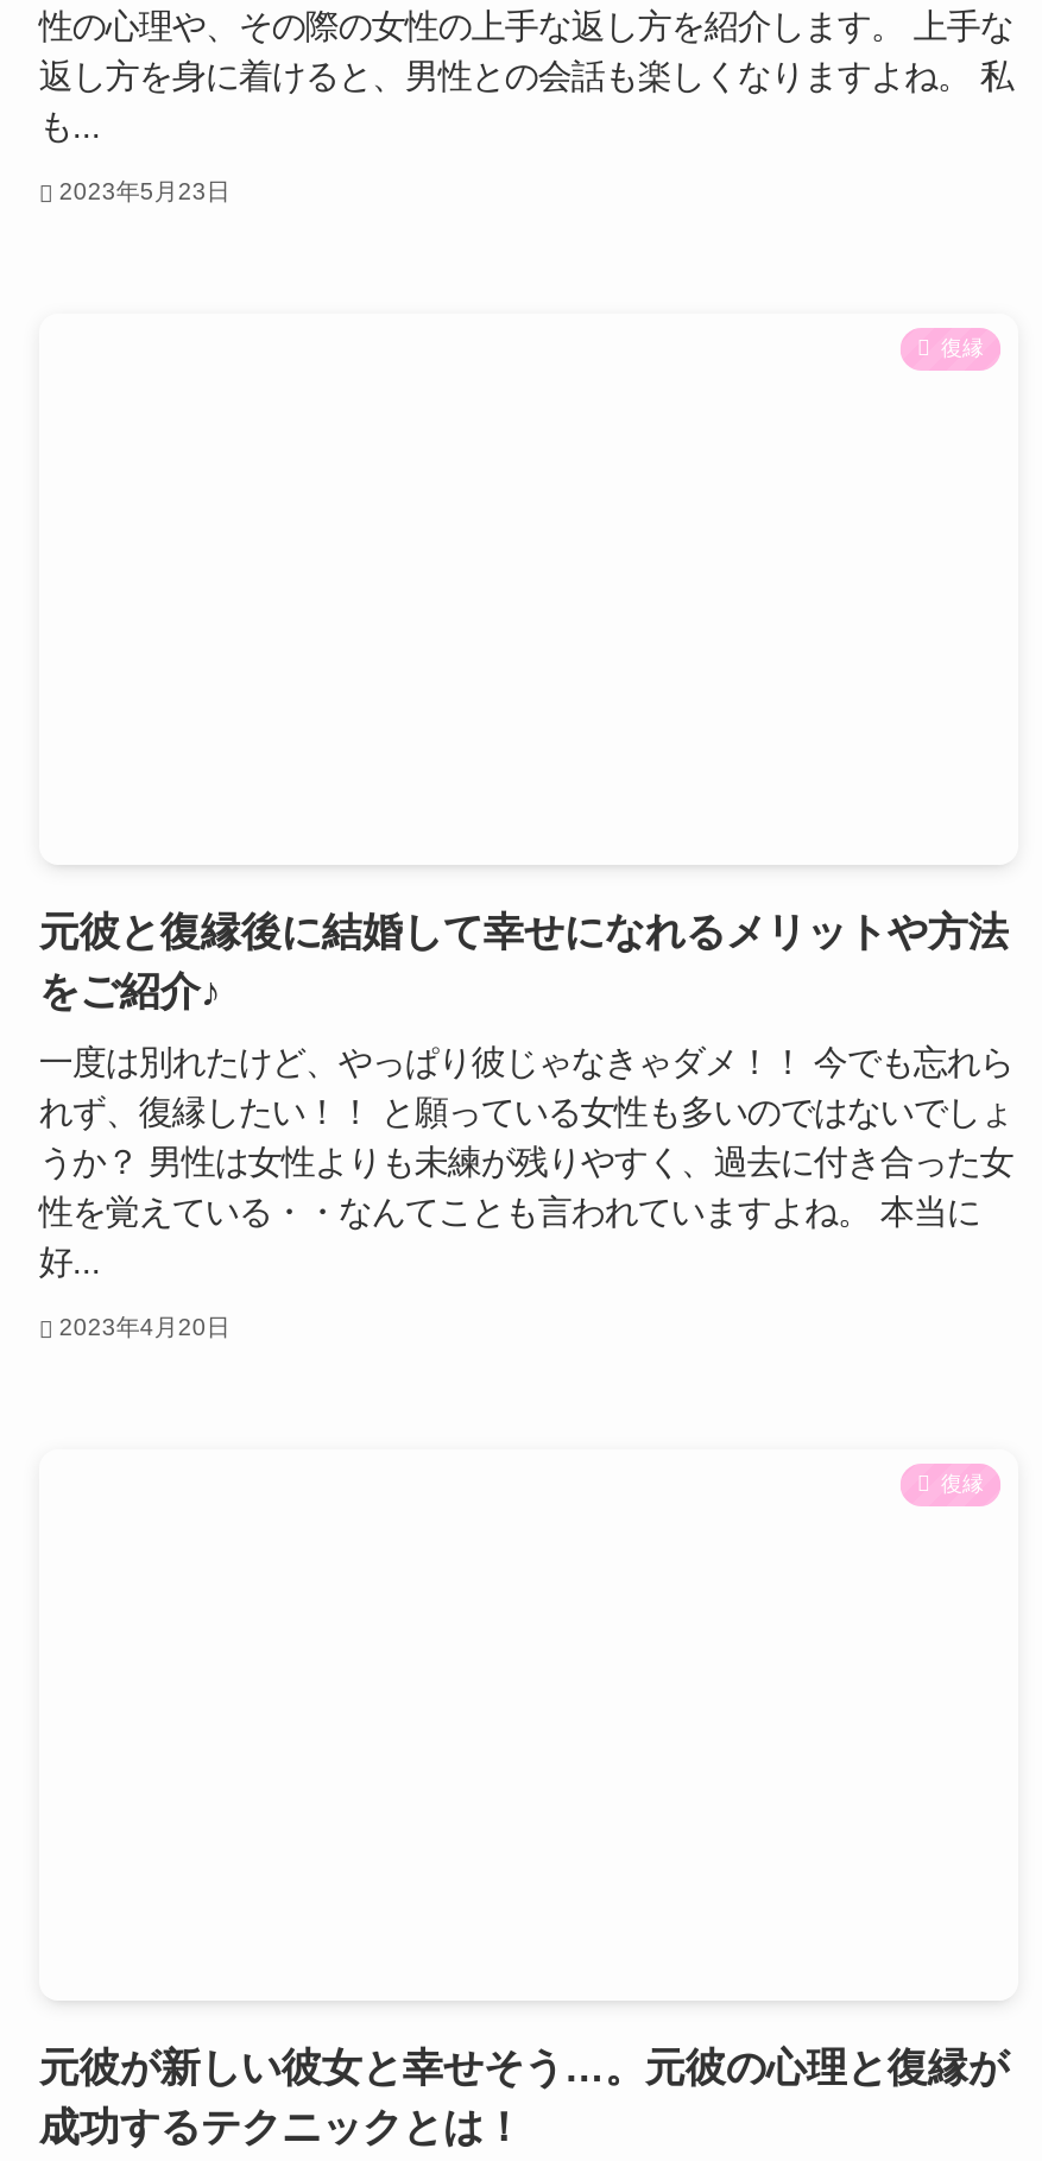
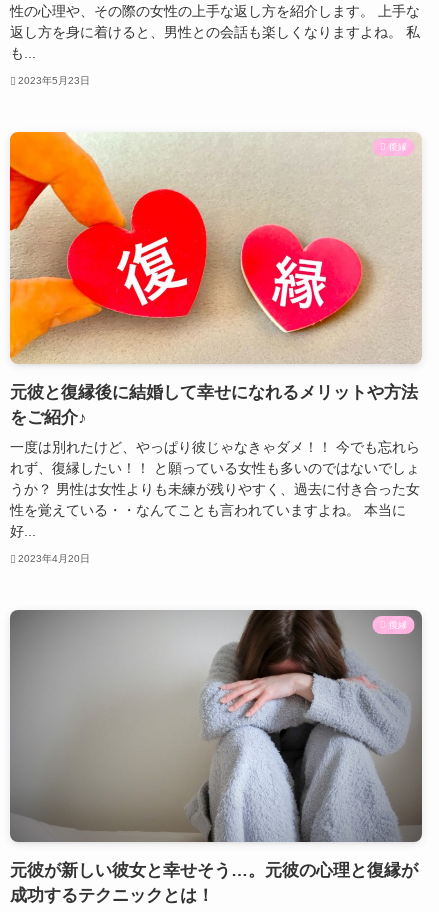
none -> [9,131,422,364] [image]
none -> [9,609,423,843] [image]

